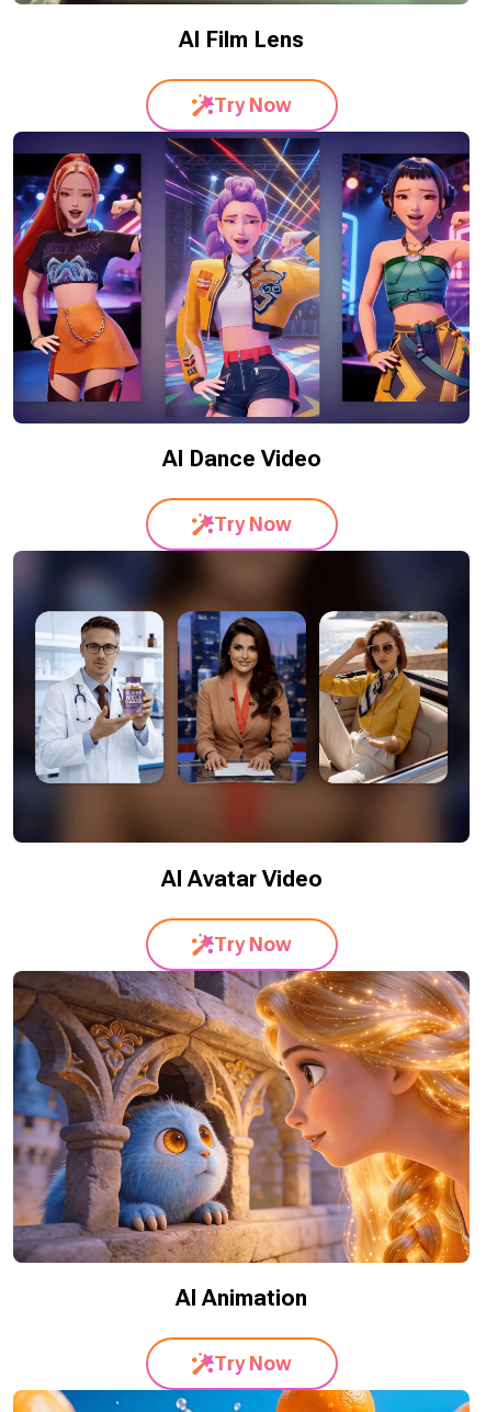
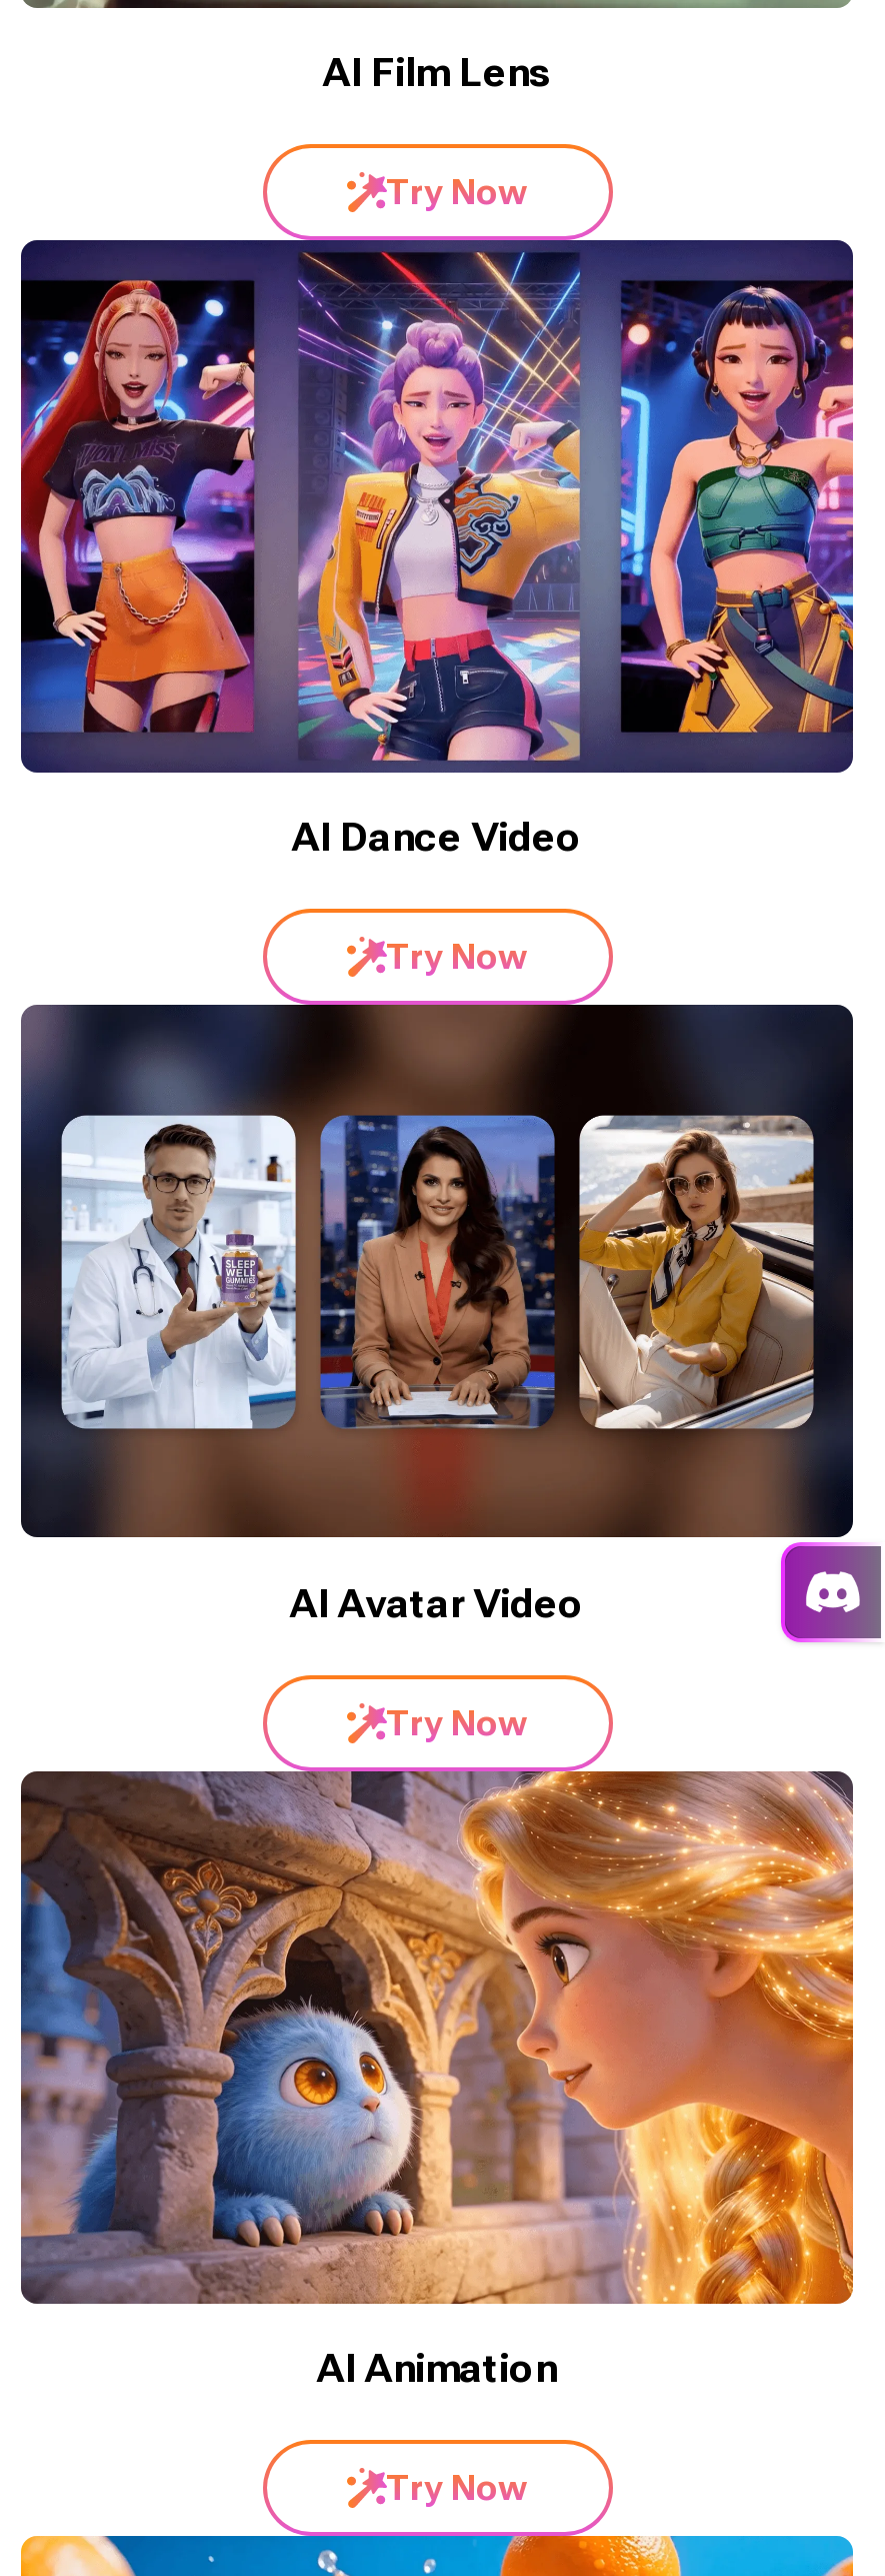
none -> [779,1539,879,1645] [image]

